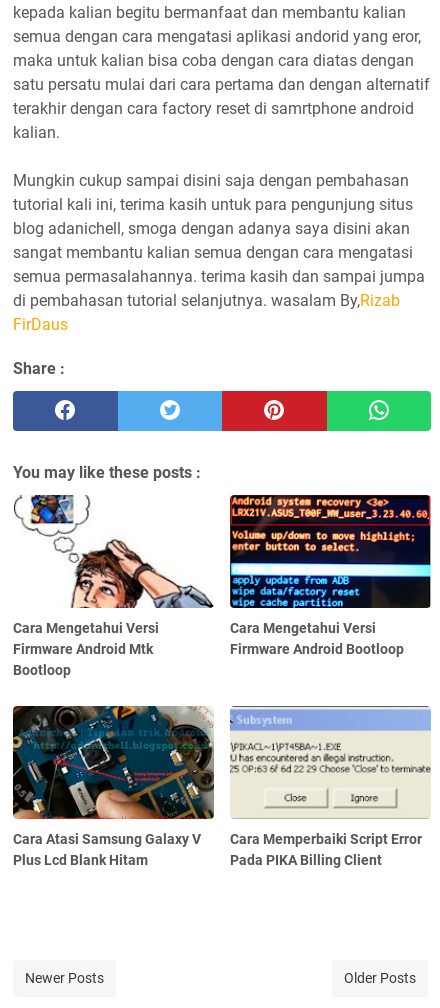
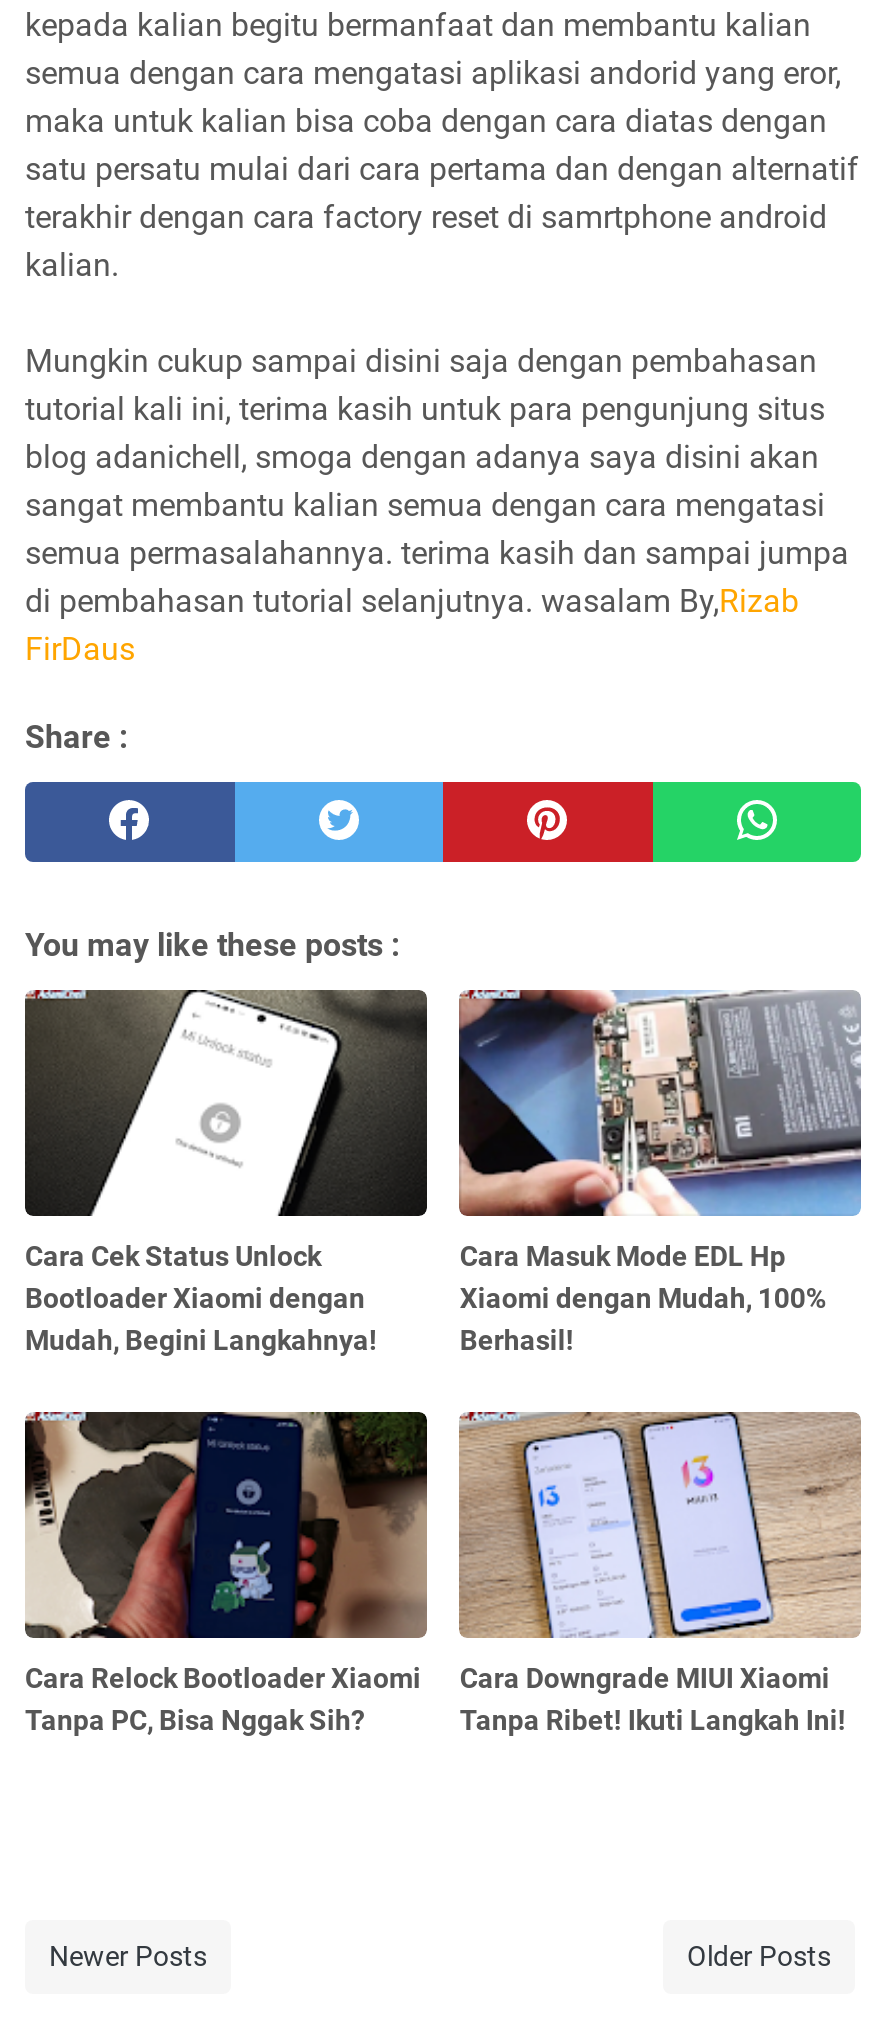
[13,495,214,678] [image] | Cara Mengetahui Versi | Firmware Android Mtk | Bootloop -> [23,988,429,1356] [image] | Cara Cek Status Unlock | Bootloader Xiaomi dengan | Mudah, Begini Langkahnya!
[229,494,431,657] [image] | Cara Mengetahui Versi | Firmware Android Bootloop -> [457,988,863,1356] [image] | Cara Masuk Mode EDL Hp | Xiaomi dengan Mudah, 100% | Berhasil!
[12,705,214,868] [image] | Cara Atasi Samsung Galaxy V | Plus Lcd Blank Hitam -> [23,1410,429,1736] [image] | Cara Relock Bootloader Xiaomi | Tanpa PC, Bisa Nggak Sih?
[229,706,431,868] [image] | Cara Memperbaiki Script Error | Pada PIKA Billing Client -> [457,1412,863,1736] [image] | Cara Downgrade MIUI Xiaomi | Tanpa Ribet! Ikuti Langkah Ini!

